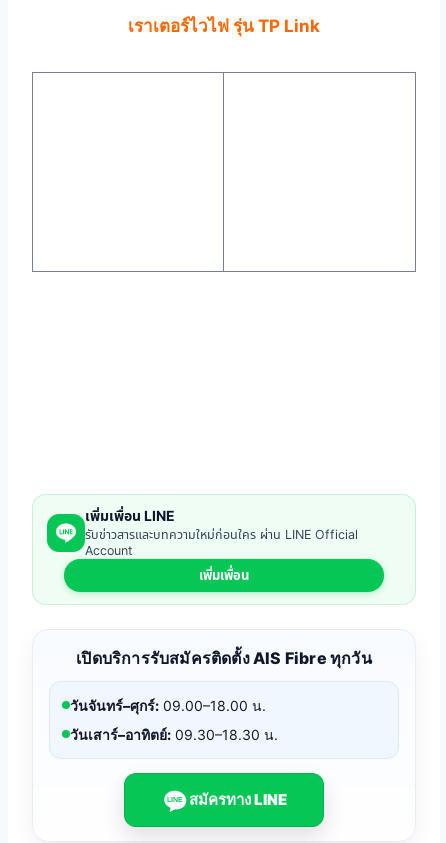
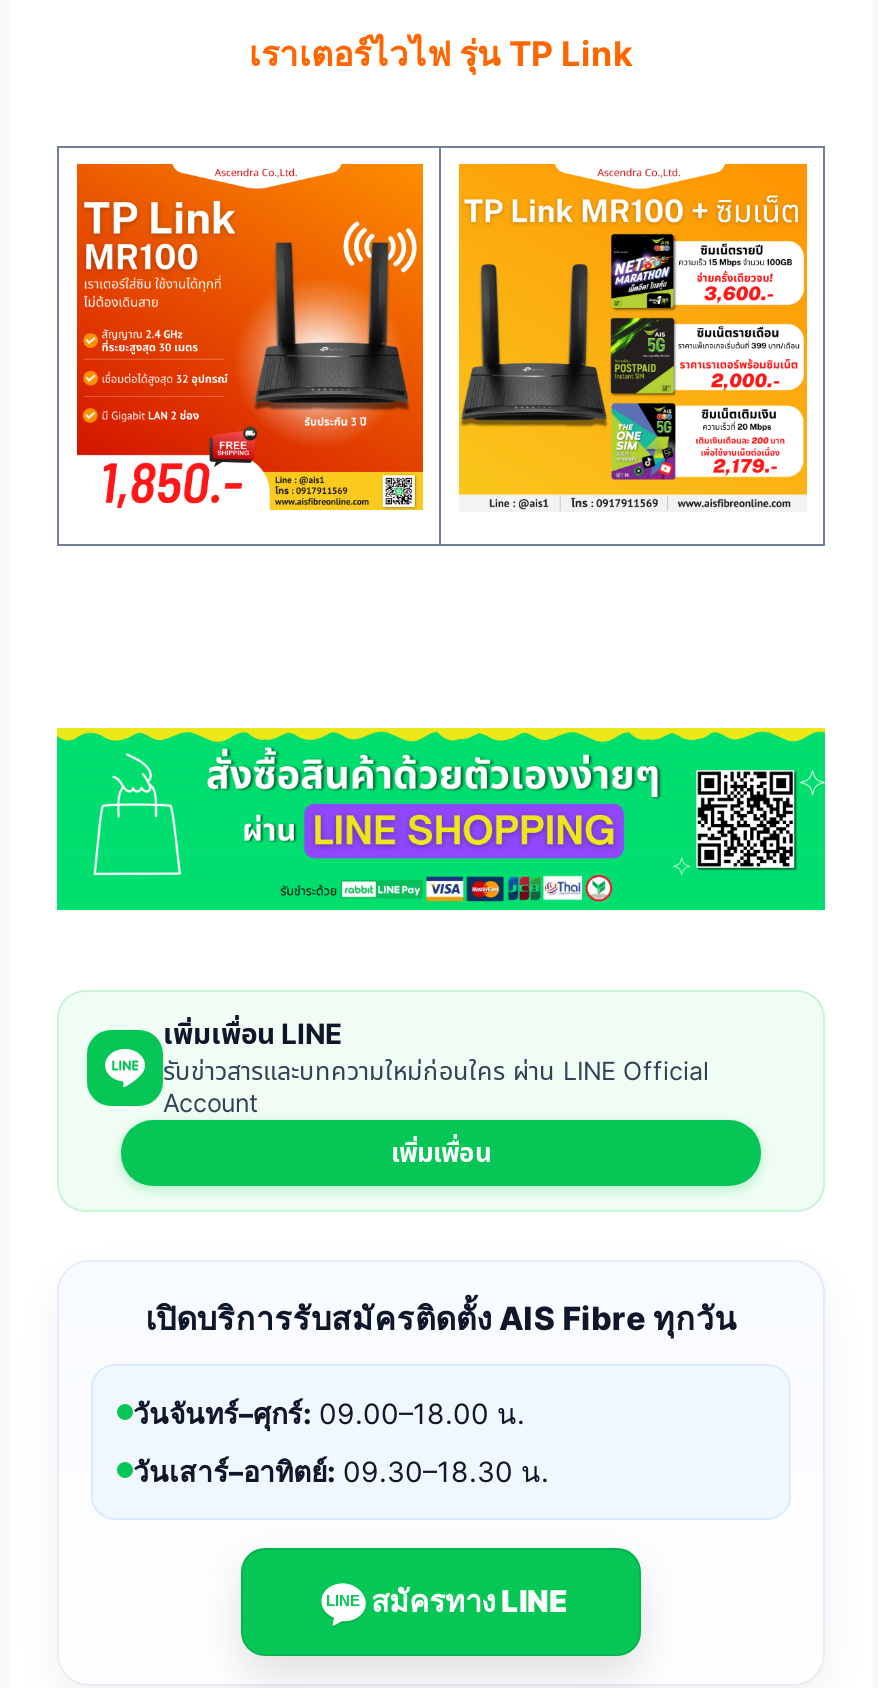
none -> [55,726,827,912] [image]
none -> [75,162,425,512] [image]
none -> [457,162,809,512] [image]

